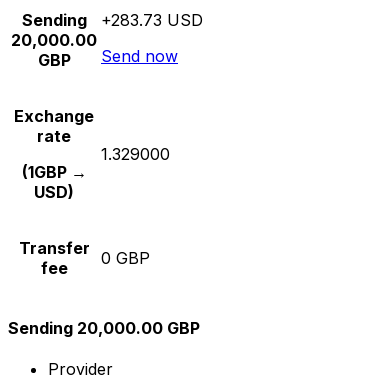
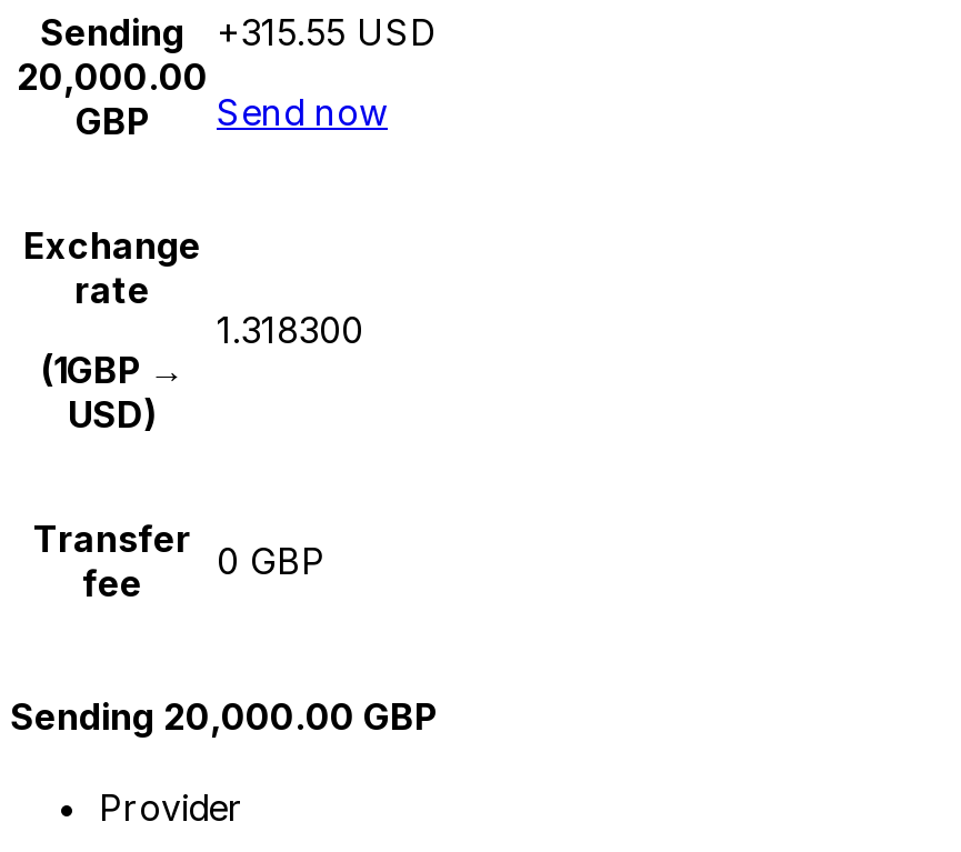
[21,10,203,30] Sending +283.73 USD -> [40,9,437,54] Sending +315.55 USD
[101,144,170,164] 1.329000 -> [217,307,363,351] 1.318300

